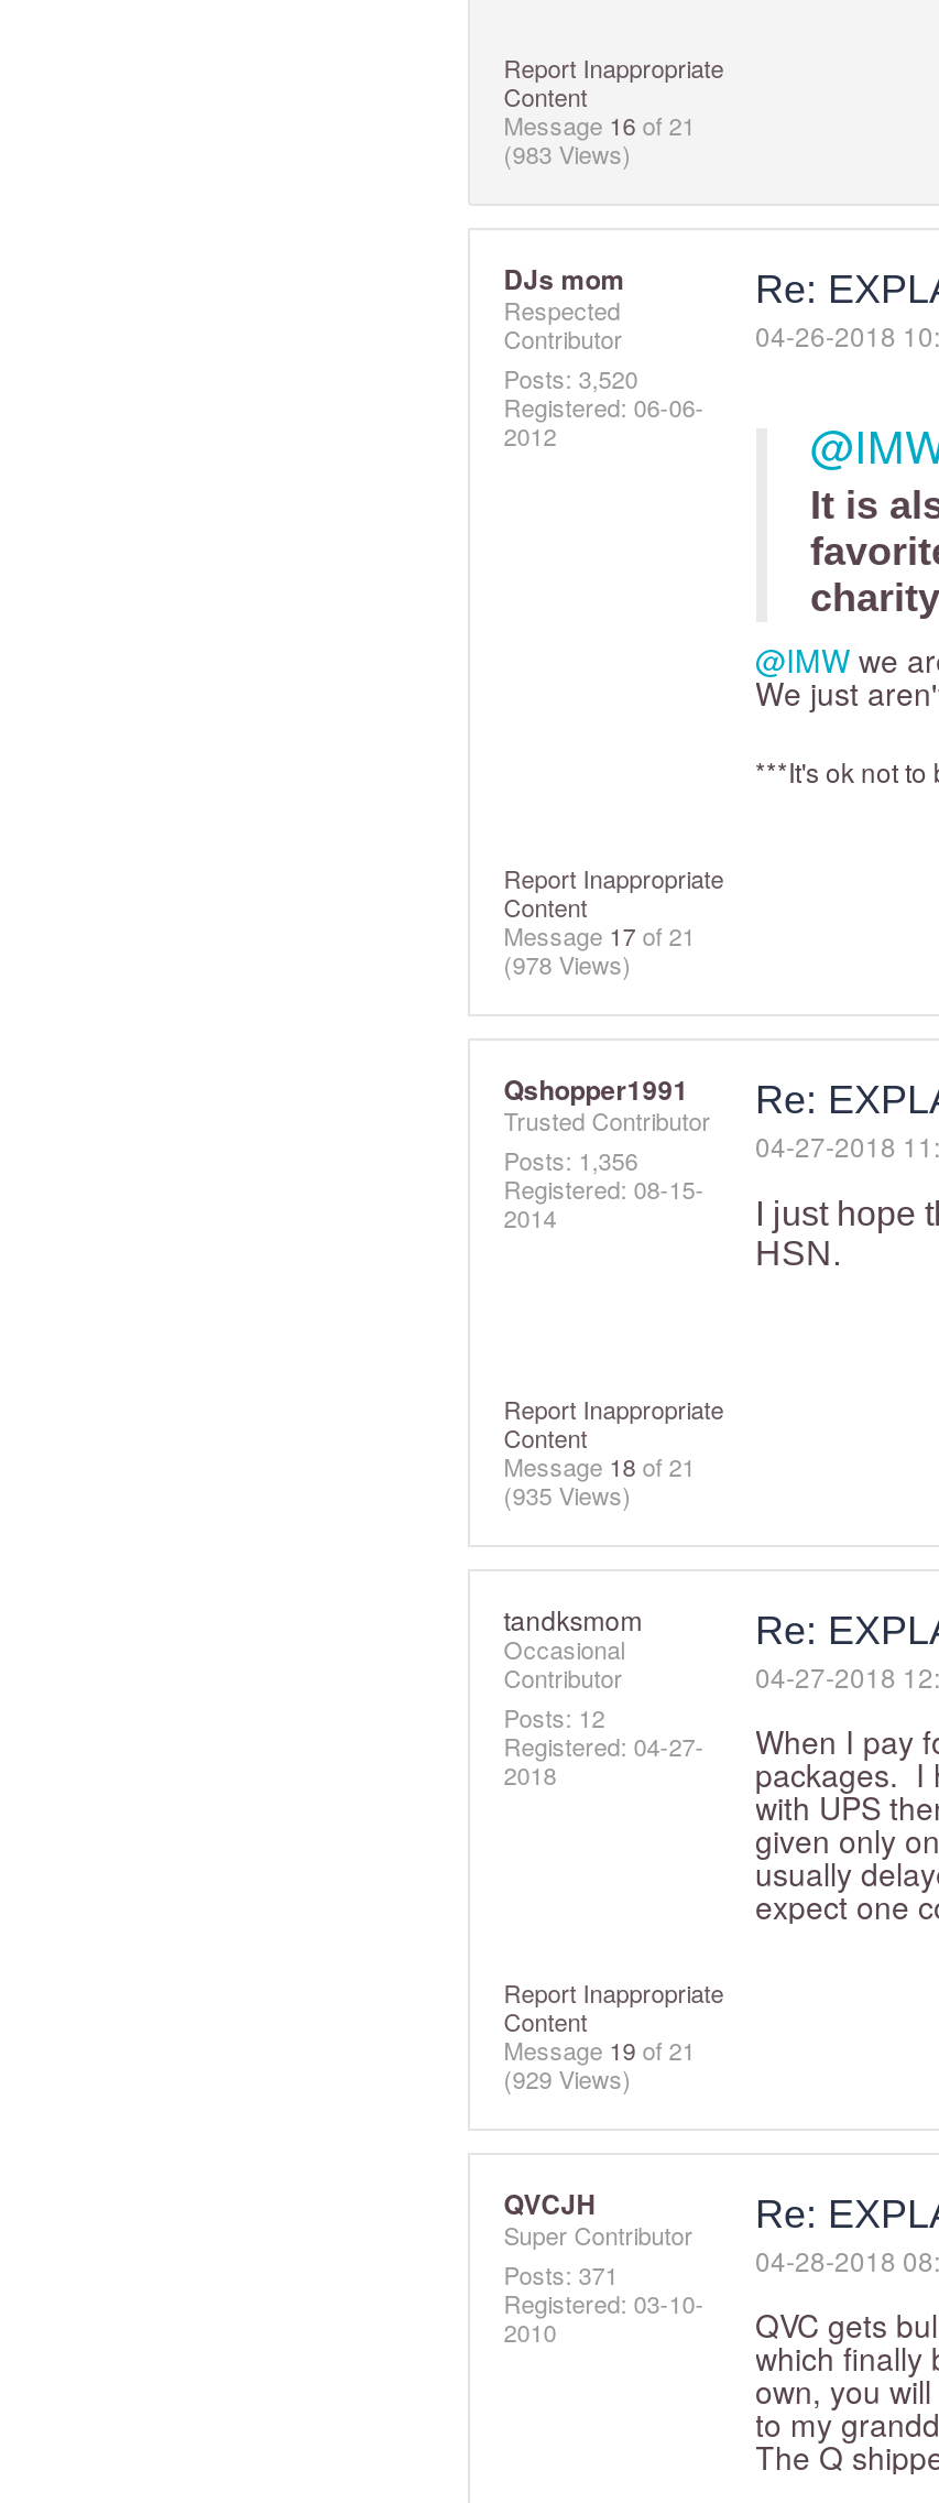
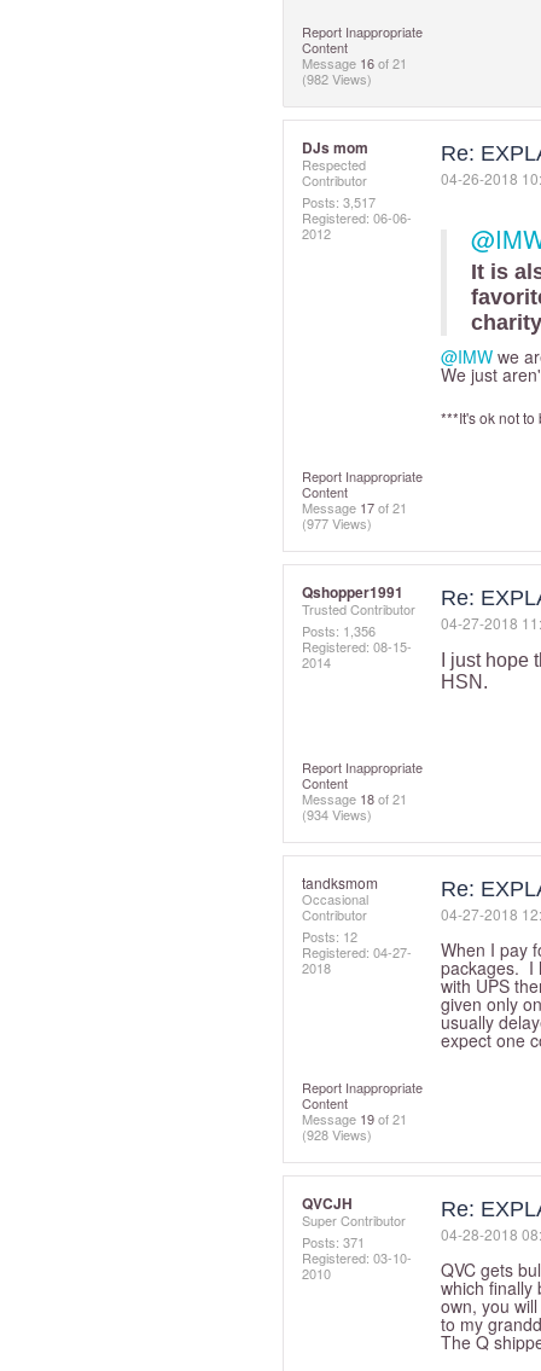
[504,135,631,171] (983 Views) -> [302,69,372,88] (982 Views)
[504,360,638,395] Posts: 3,520 -> [302,192,376,211] Posts: 3,517
[504,946,631,981] (978 Views) -> [302,513,372,533] (977 Views)
[504,1477,631,1512] (935 Views) -> [302,804,372,824] (934 Views)
[504,2060,631,2096] (929 Views) -> [302,1125,372,1144] (928 Views)

